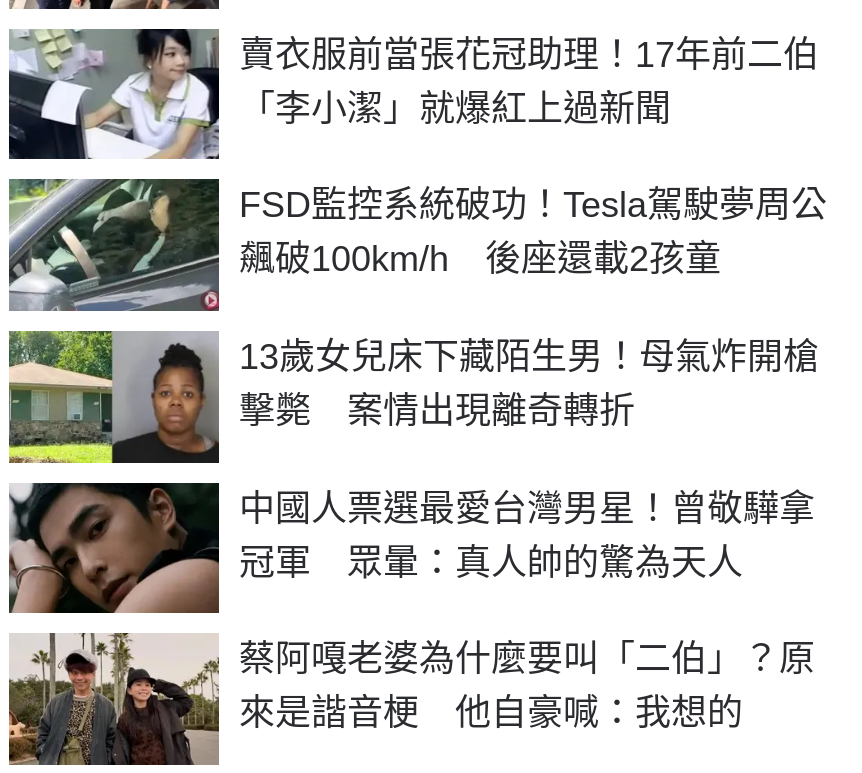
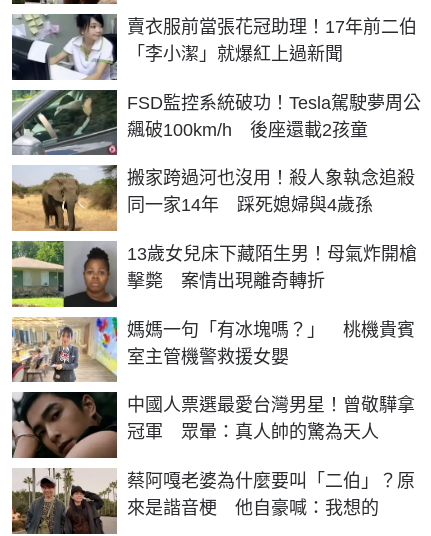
none -> [11,166,415,232] [image] | 搬家跨過河也沒用！殺人象執念追殺 | 同一家14年 踩死媳婦與4歲孫
none -> [12,317,415,382] [image] | 媽媽一句「有冰塊嗎？」 桃機貴賓 | 室主管機警救援女嬰

